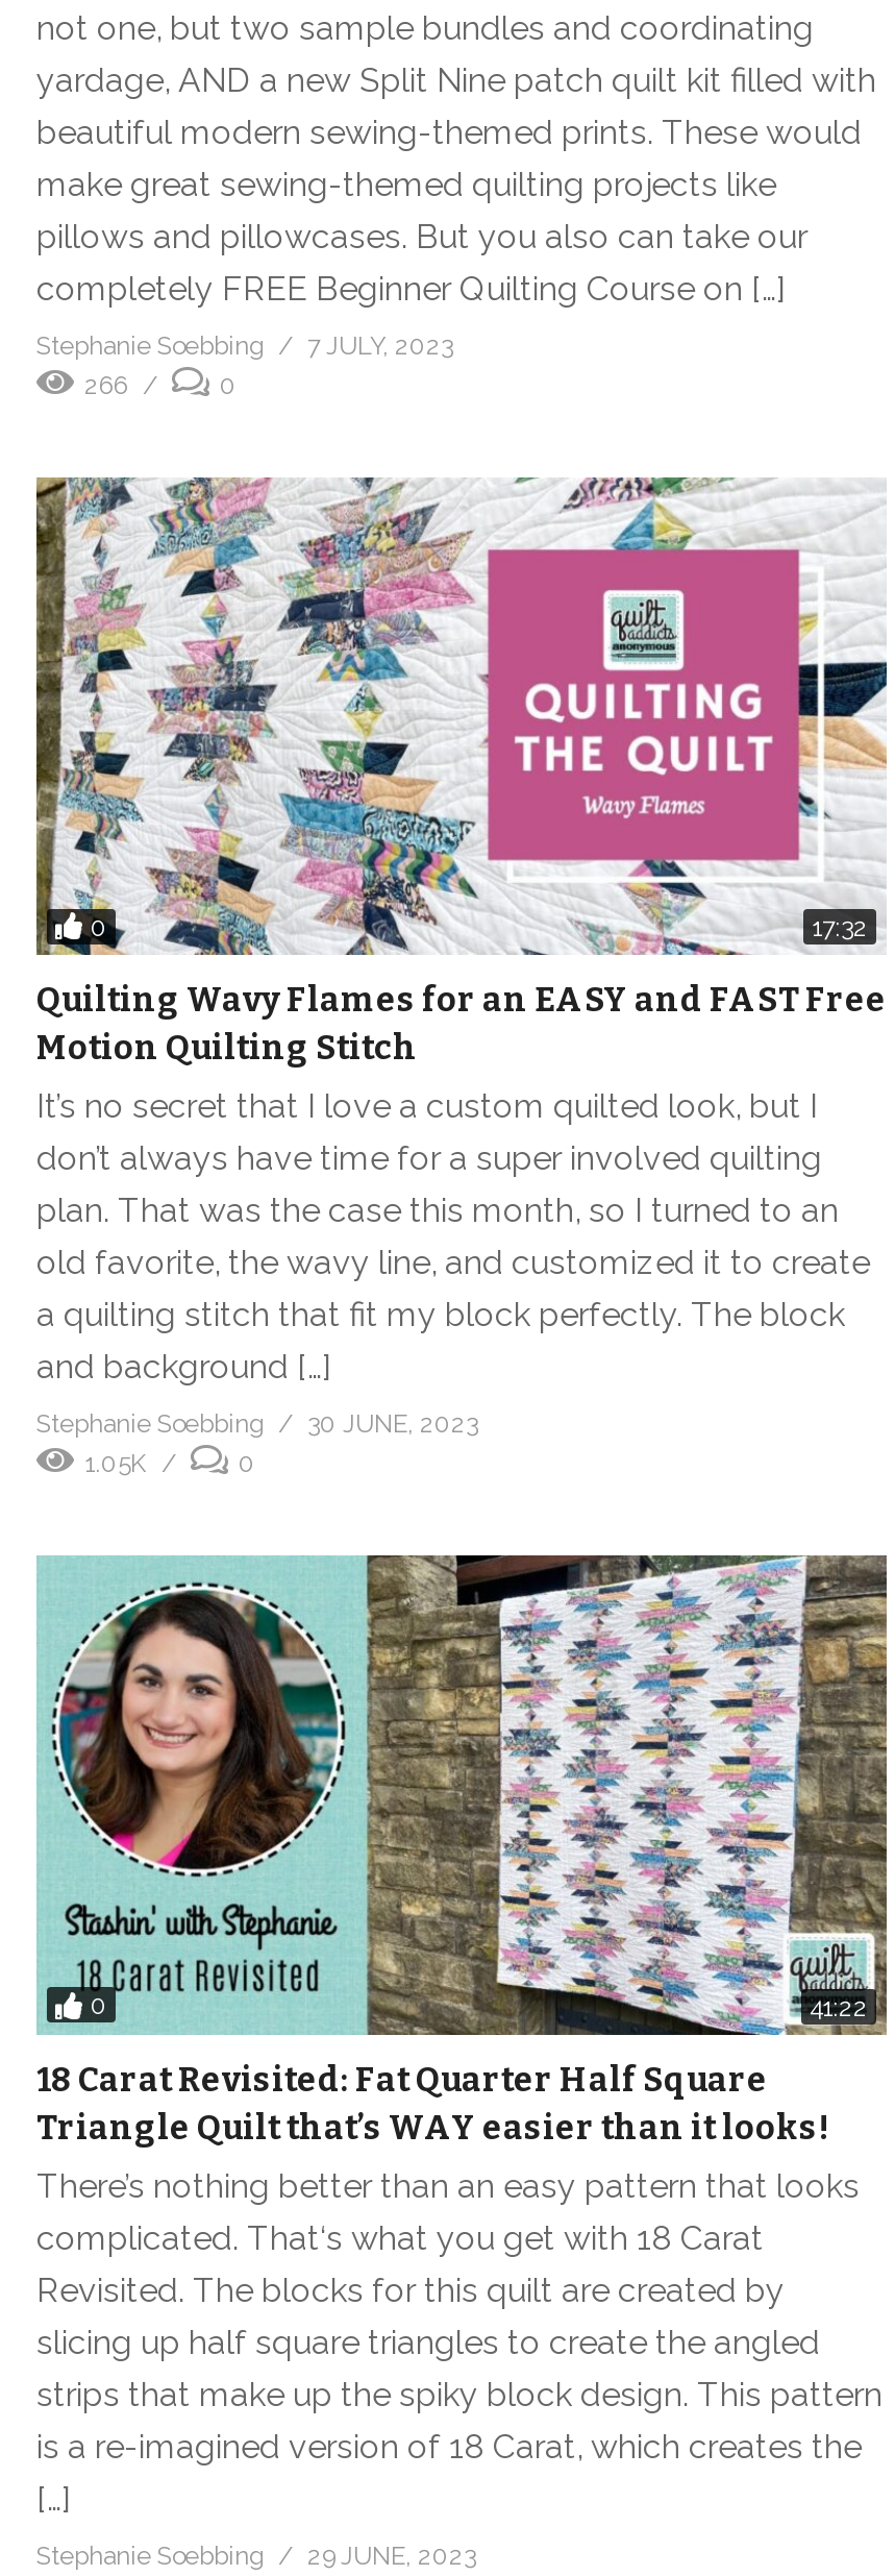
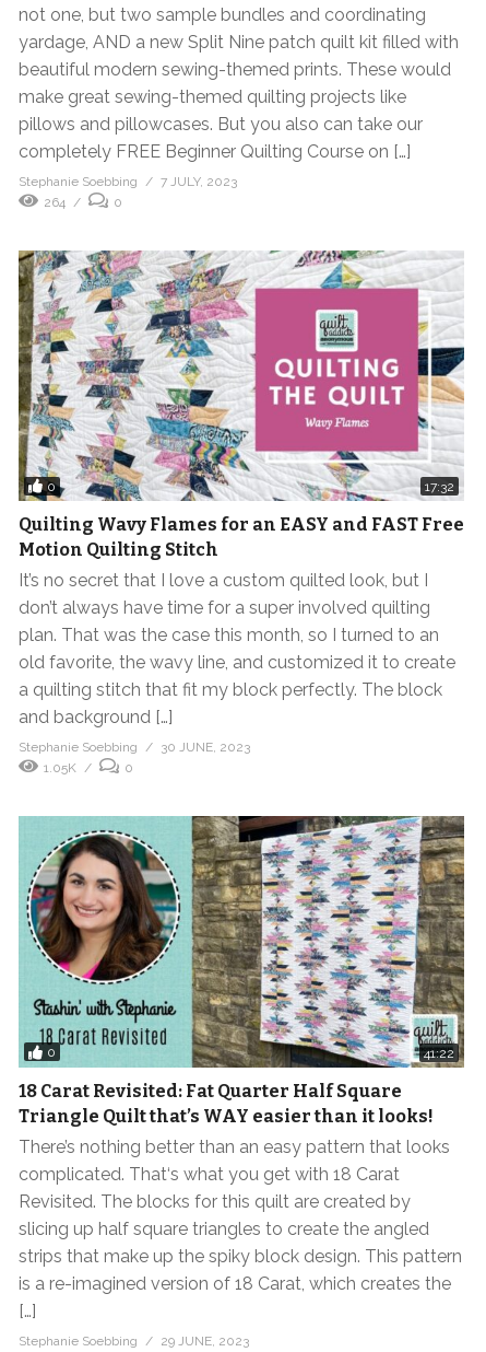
[84,370,128,399] 266 -> [44,194,66,210] 264

